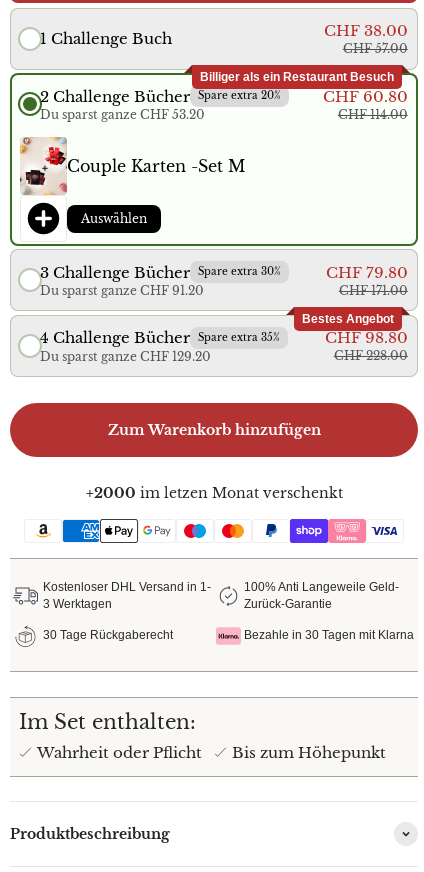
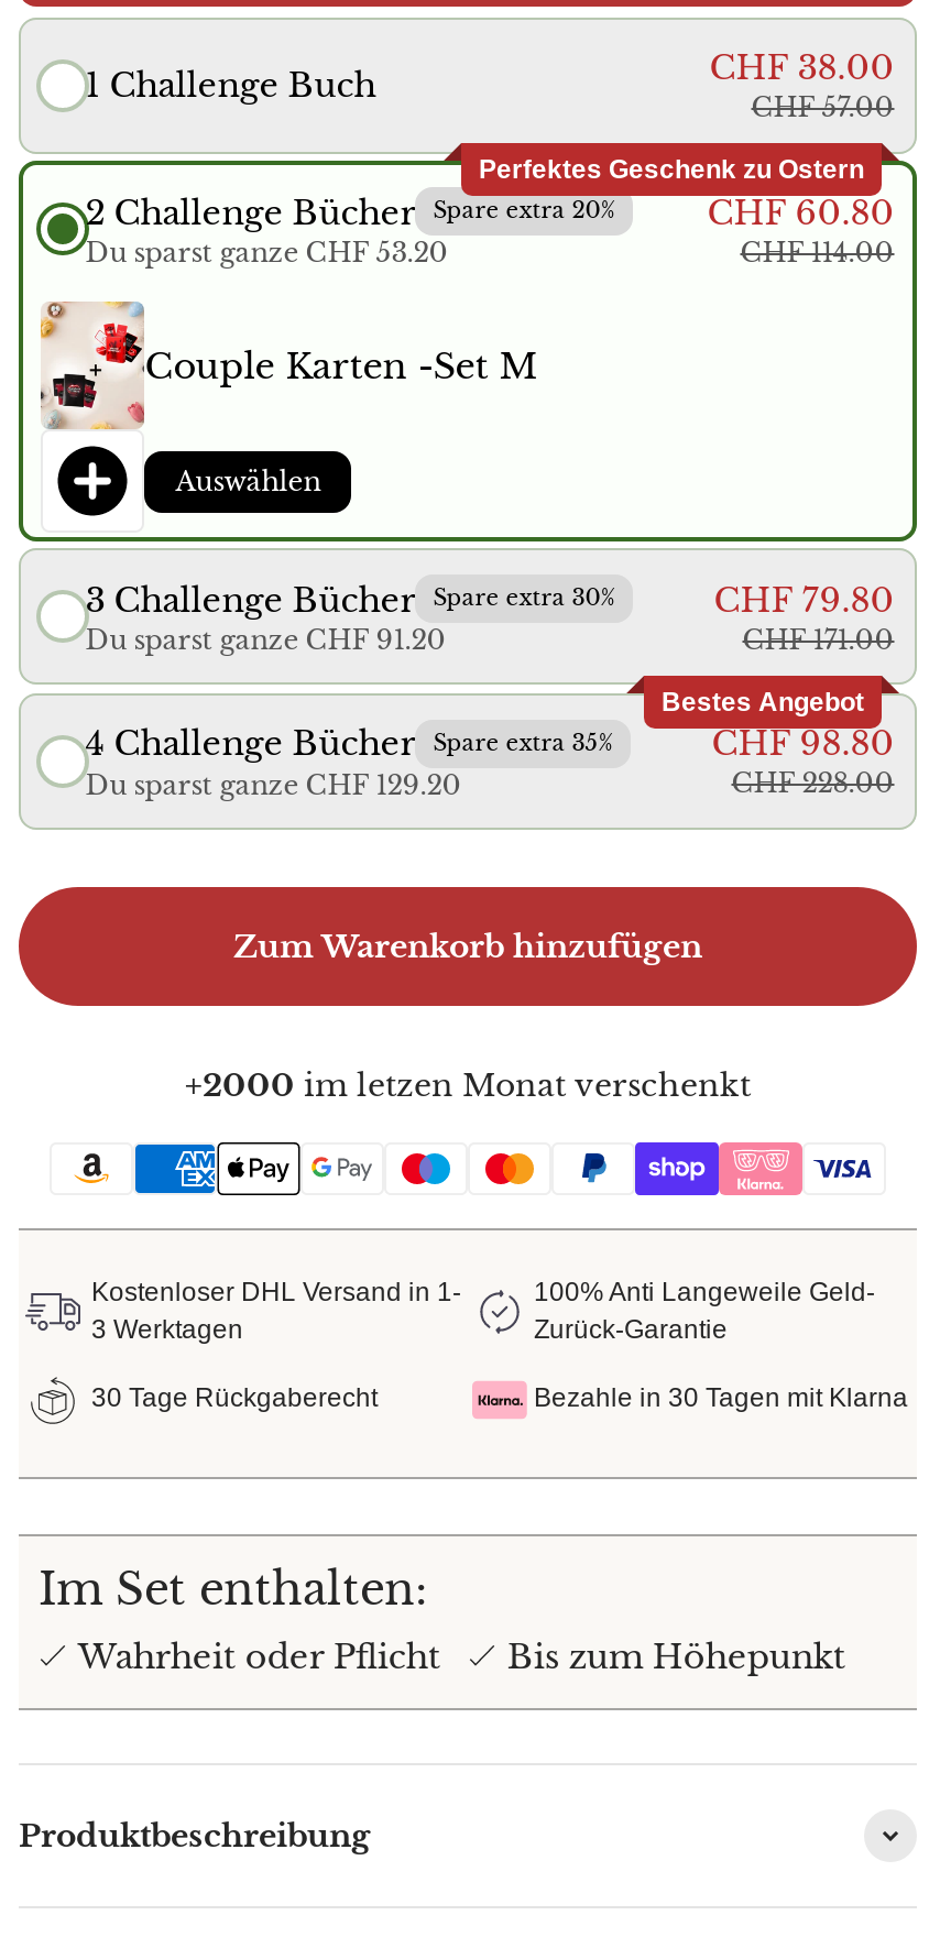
[200,70,394,84] Billiger als ein Restaurant Besuch -> [479,154,864,185] Perfektes Geschenk zu Ostern

